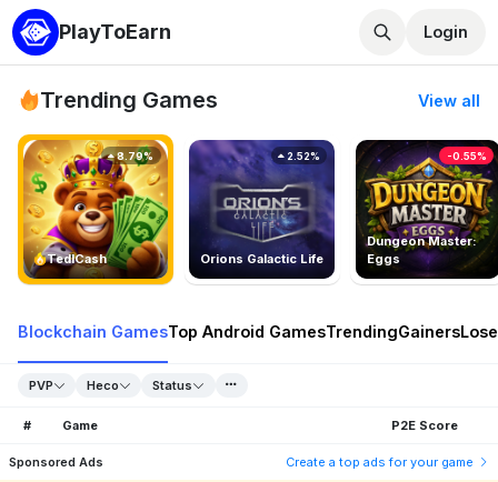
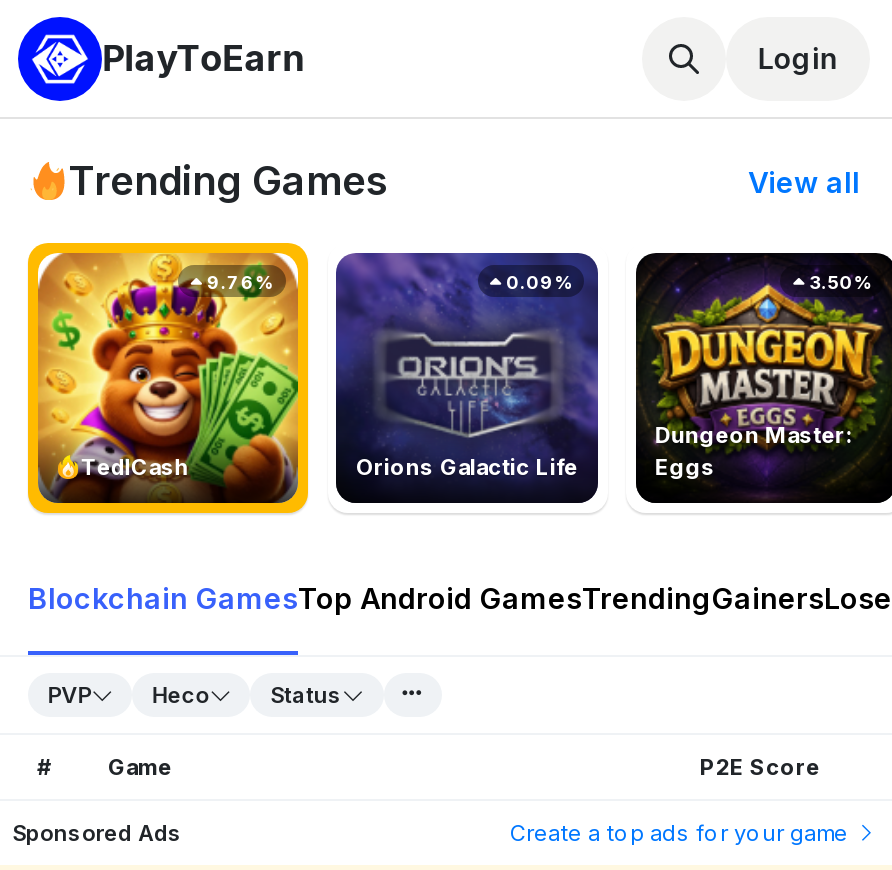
[115,150,154,162] 8.79% -> [203,271,273,293] 9.76%
[285,150,320,162] 2.52% -> [502,271,572,293] 0.09%
[446,150,486,162] -0.55% -> [805,271,871,293] 3.50%

